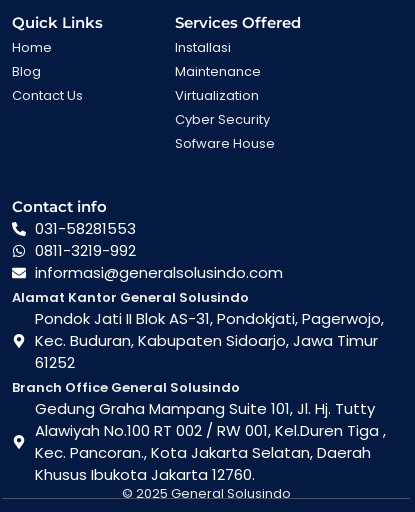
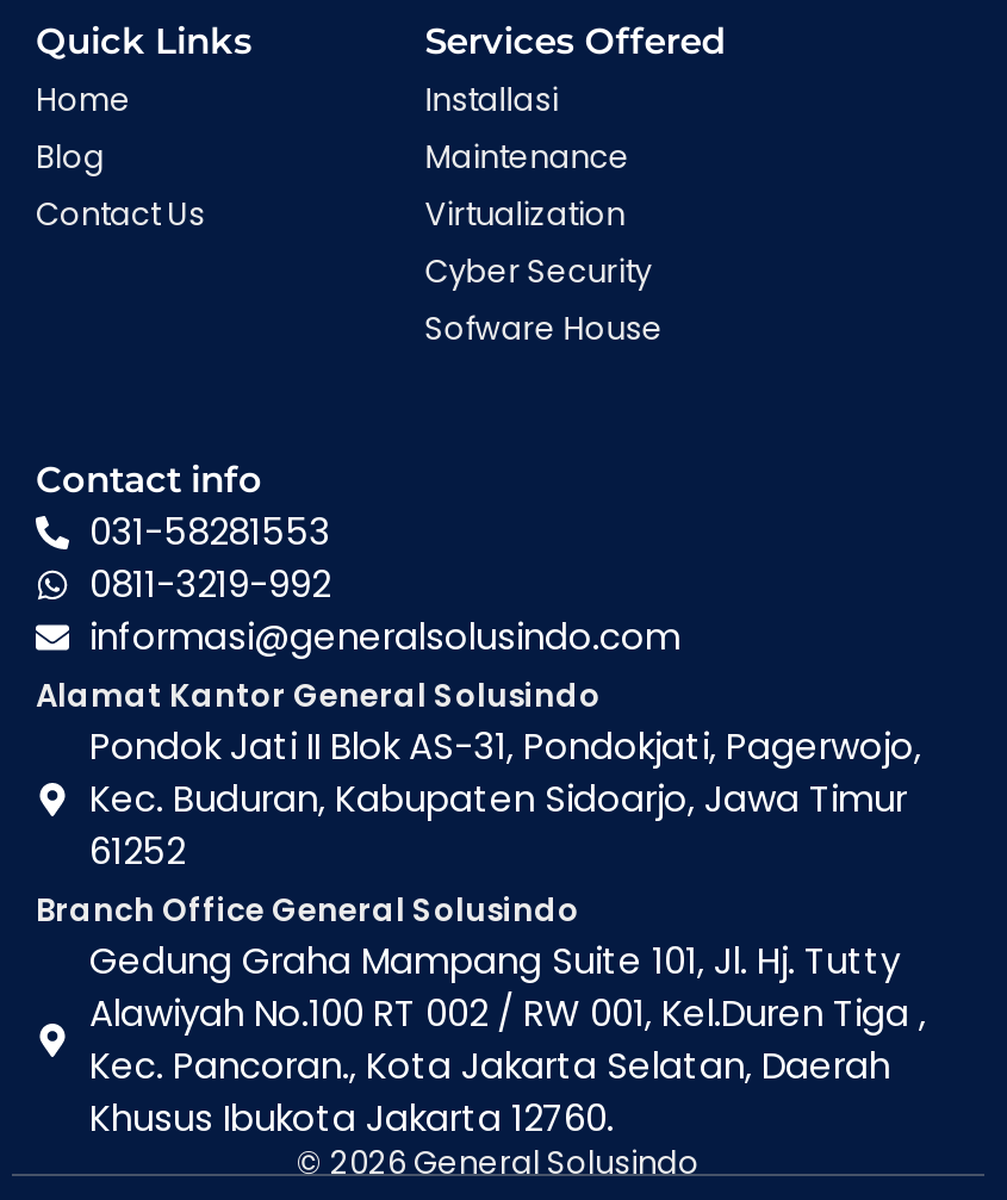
[121,484,290,503] © 2025 General Solusindo -> [297,1141,700,1186] © 2026 General Solusindo

